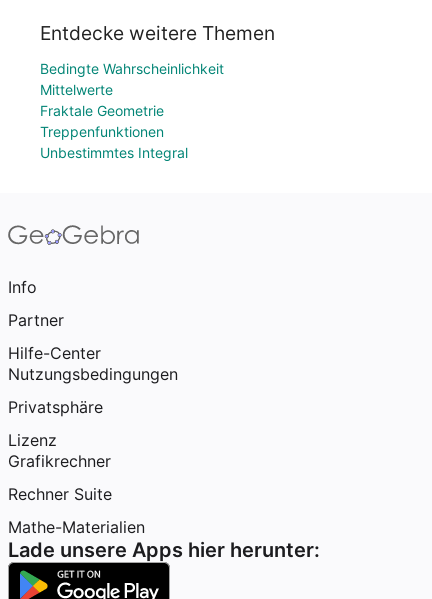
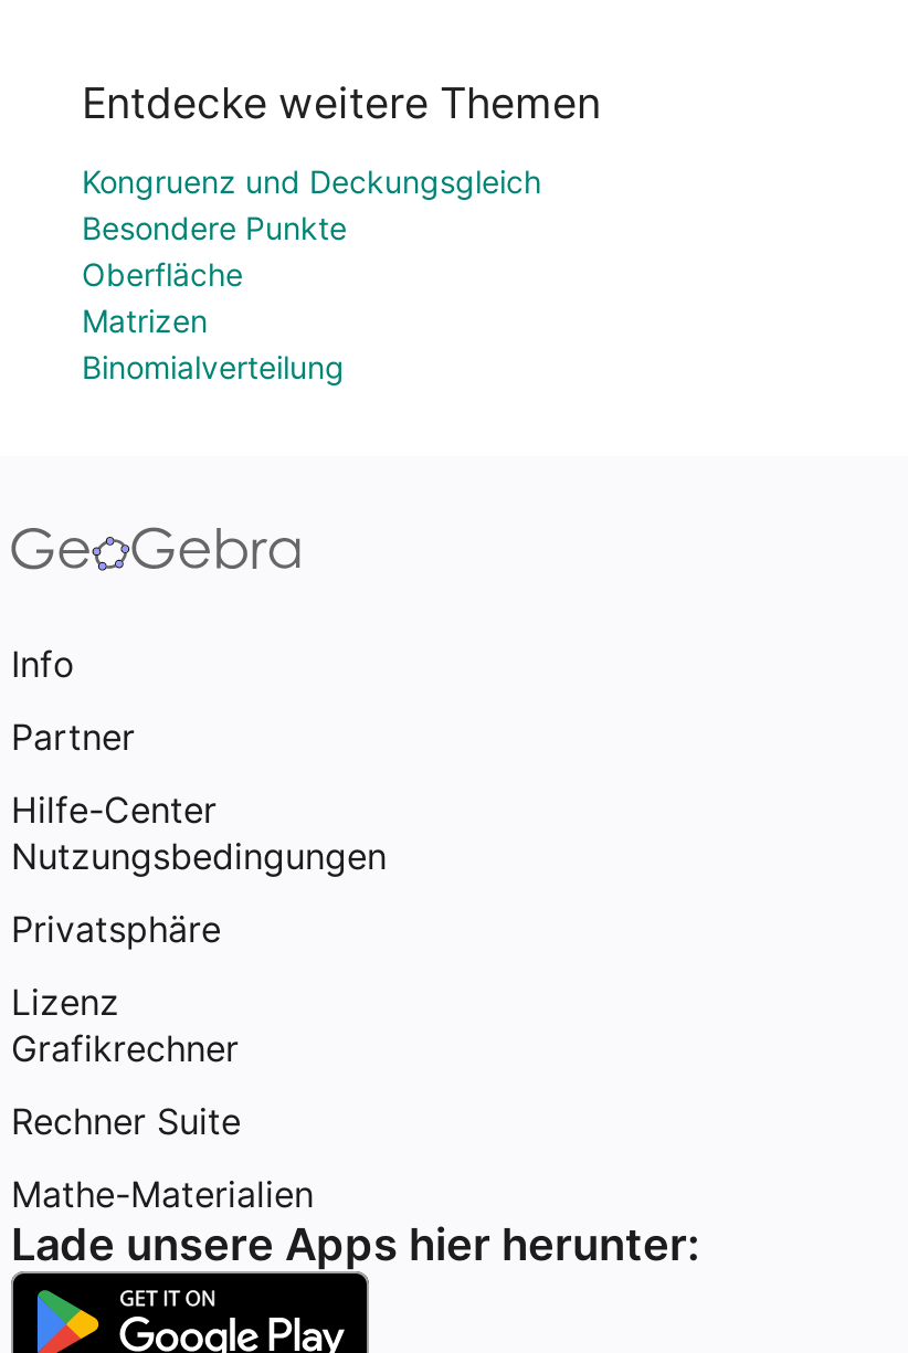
[40,60,224,161] Bedingte Wahrscheinlichkeit | Mittelwerte | Fraktale Geometrie | Treppenfunktionen | Unbestimmtes Integral -> [82,162,541,385] Kongruenz und Deckungsgleich | Besondere Punkte | Oberfläche | Matrizen | Binomialverteilung

